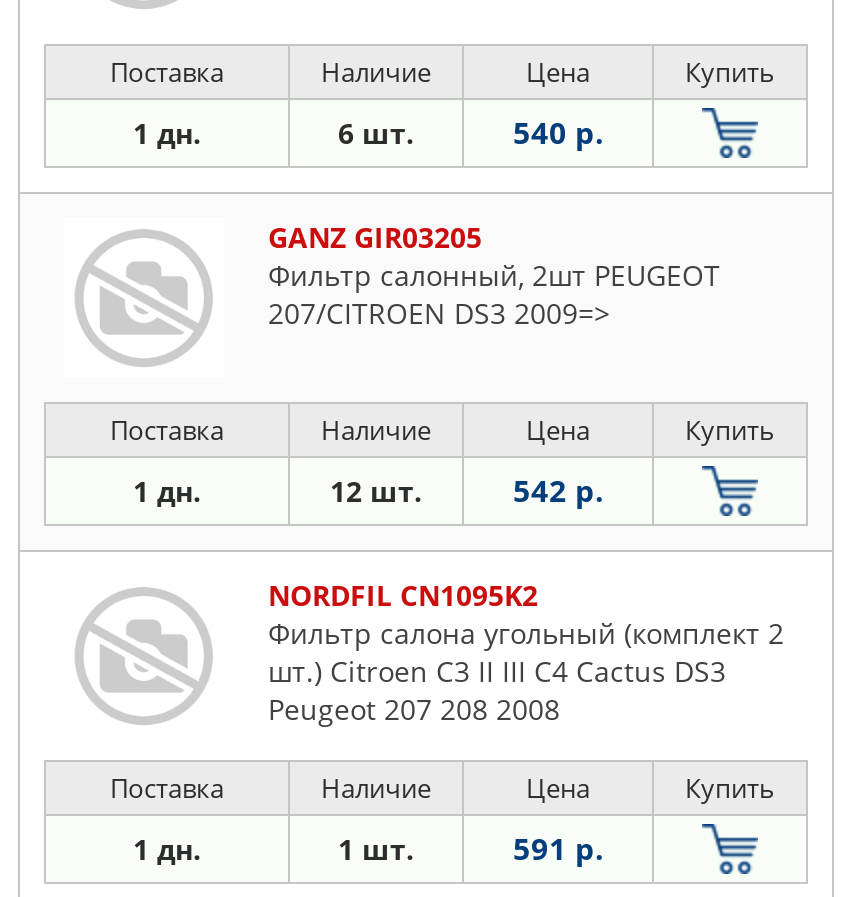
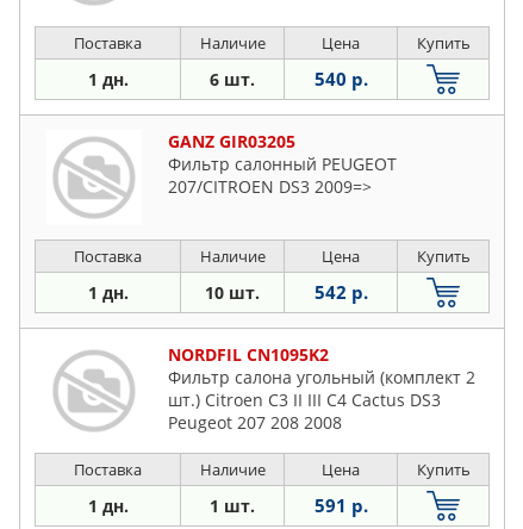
[268,256,720,294] Фильтр салонный, 2шт PEUGEOT -> [168,152,397,175] Фильтр салонный PEUGEOT
[330,472,422,510] 12 шт. -> [205,281,260,304] 10 шт.

